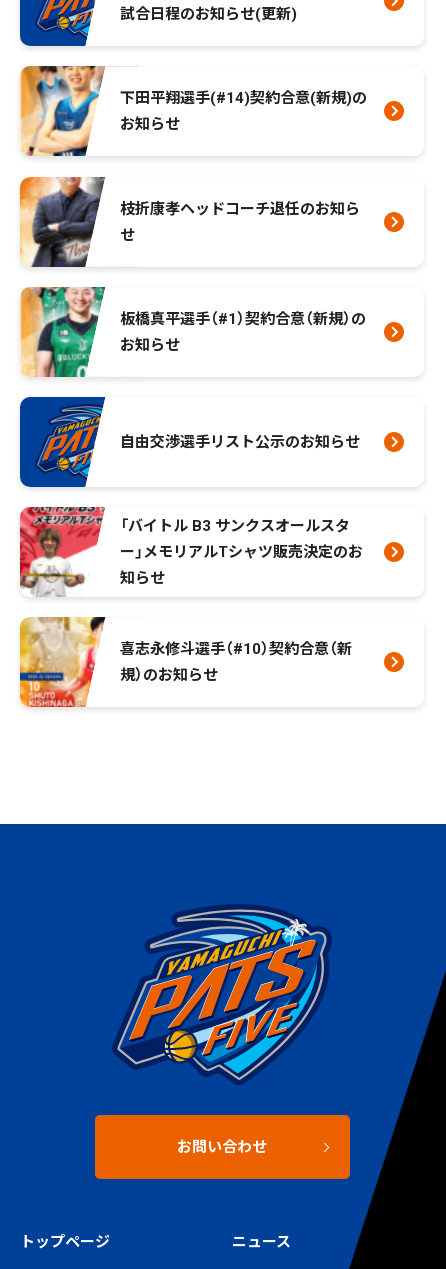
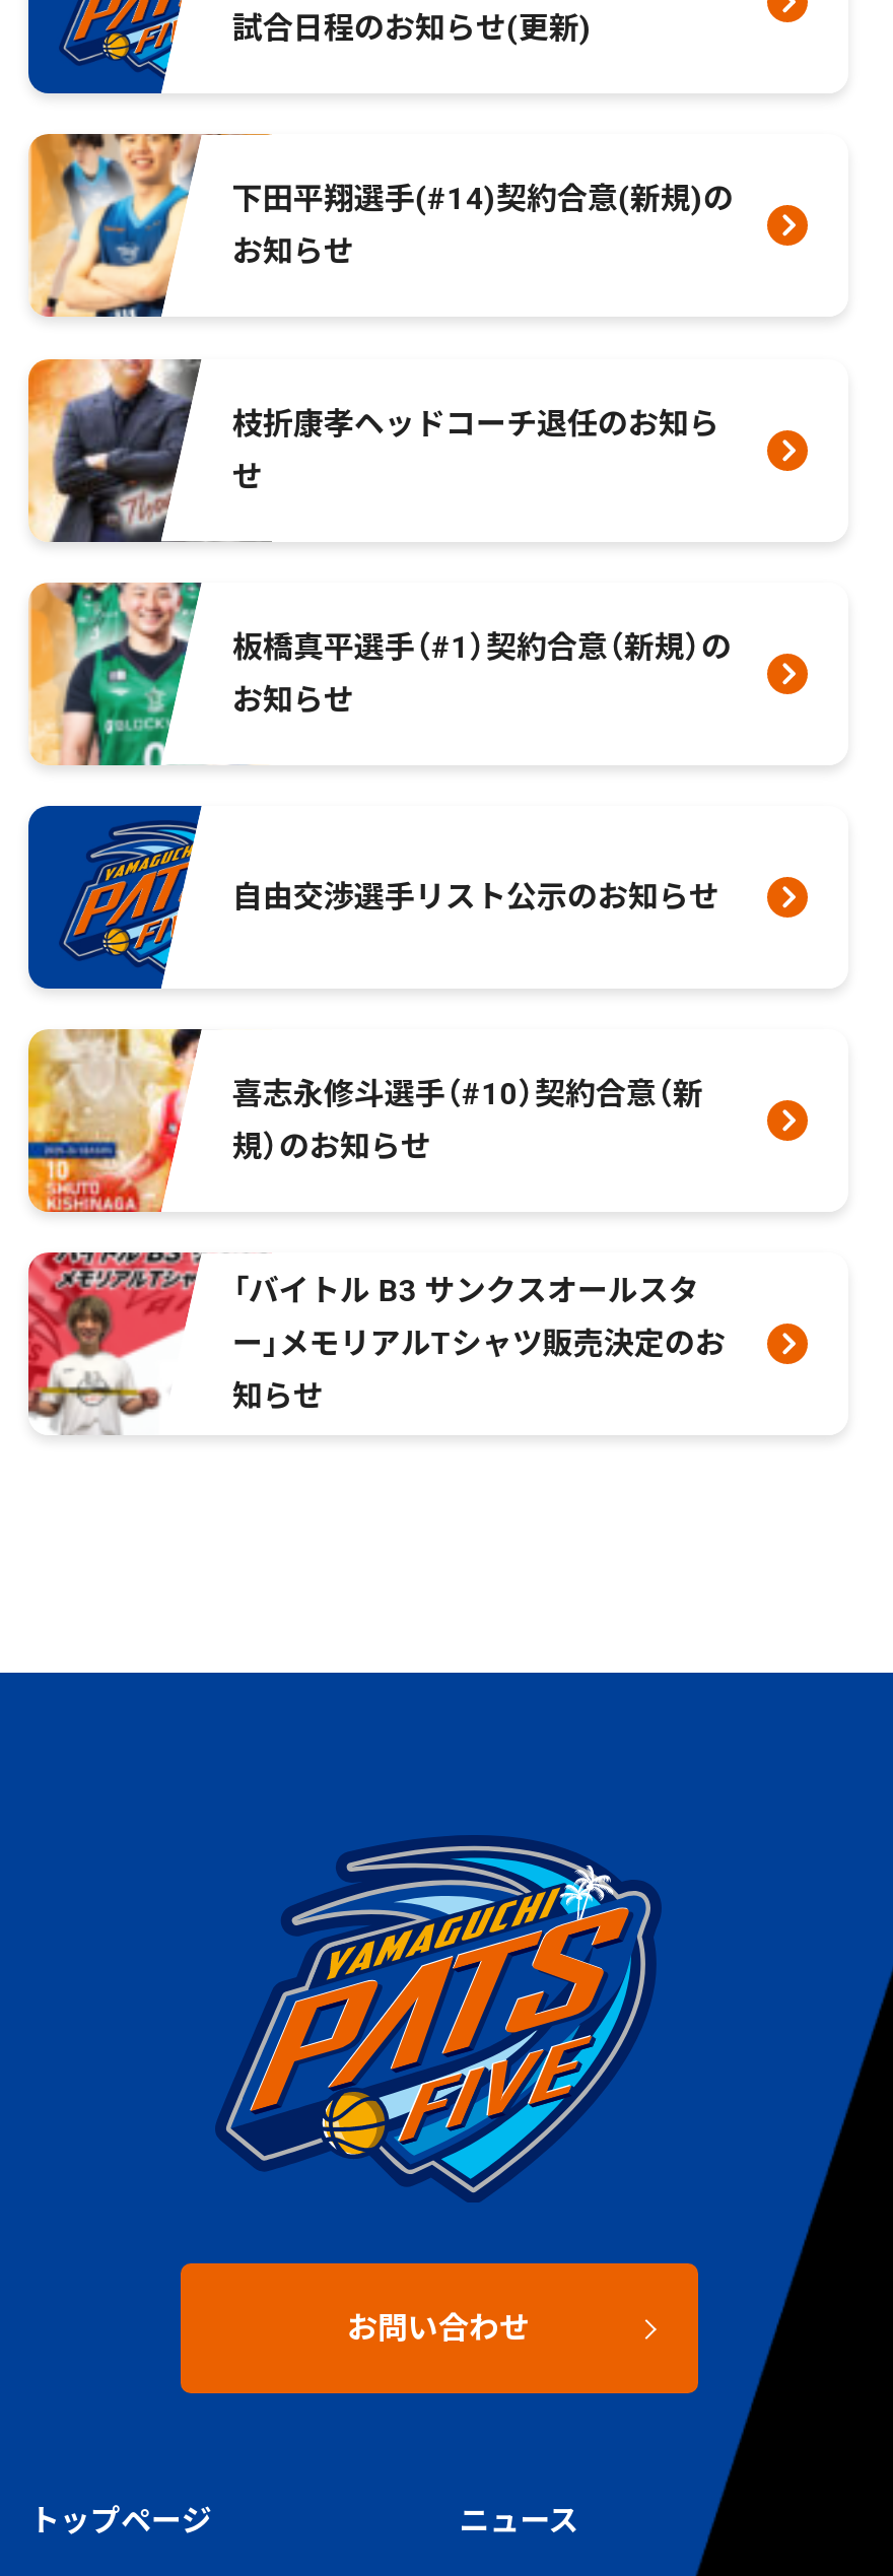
moved [18,505,363,599] -> [24,1248,725,1439]: [image] | 「バイトル B3 サンクスオールスタ | ー」メモリアルTシャツ販売決定のお | 知らせ
moved [19,616,352,708] -> [26,1027,703,1214]: [image] | 喜志永修斗選手（#10）契約合意（新 | 規）のお知らせ

